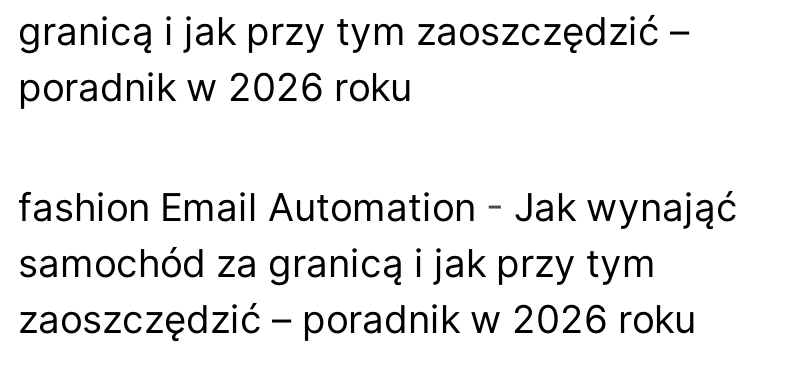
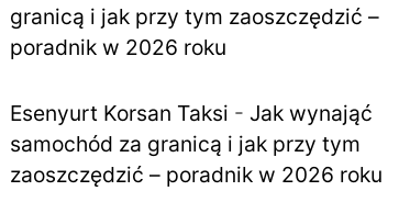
[18,182,738,230] fashion Email Automation - Jak wynająć -> [10,100,373,126] Esenyurt Korsan Taksi - Jak wynająć

